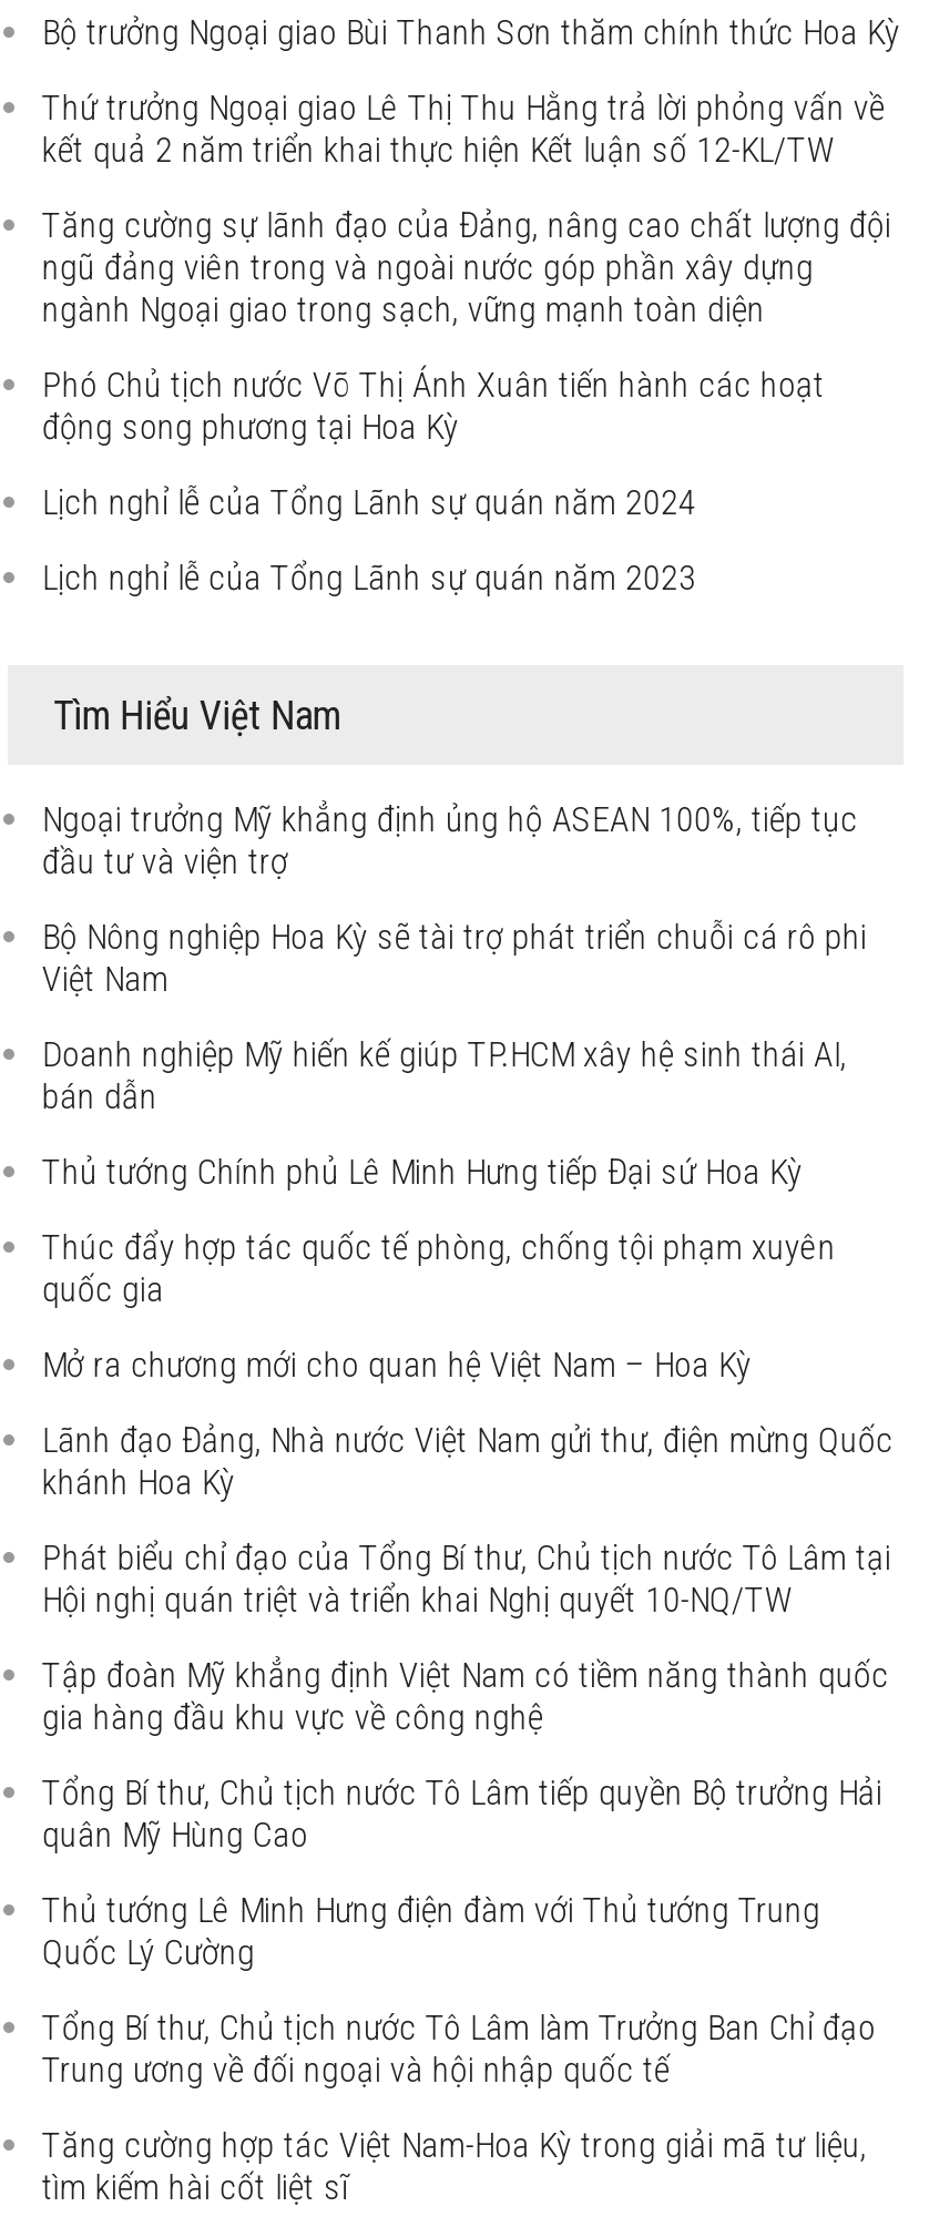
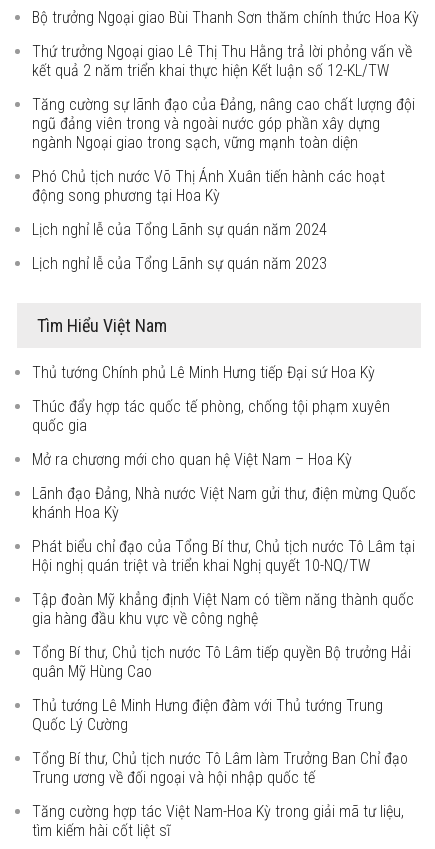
[42,798,867,1117] Ngoại trưởng Mỹ khẳng định ủng hộ ASEAN 100%, tiếp tục | đầu tư và viện trợ | Bộ Nông nghiệp Hoa Kỳ sẽ tài trợ phát triển chuỗi cá rô phi | Việt Nam | Doanh nghiệp Mỹ hiến kế giúp TP.HCM xây hệ sinh thái AI, | bán dẫn -> none

